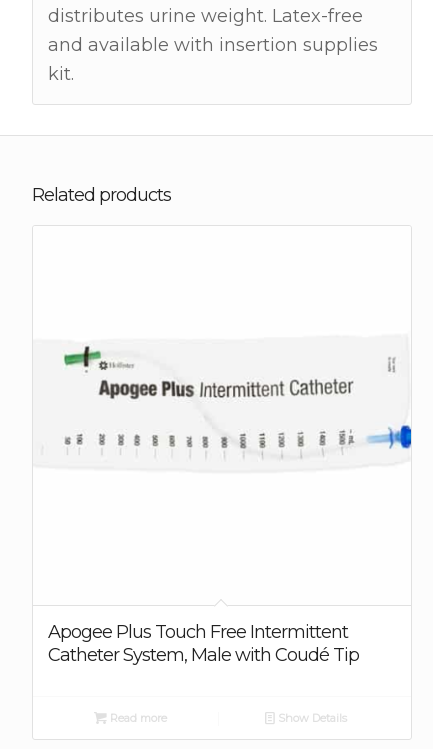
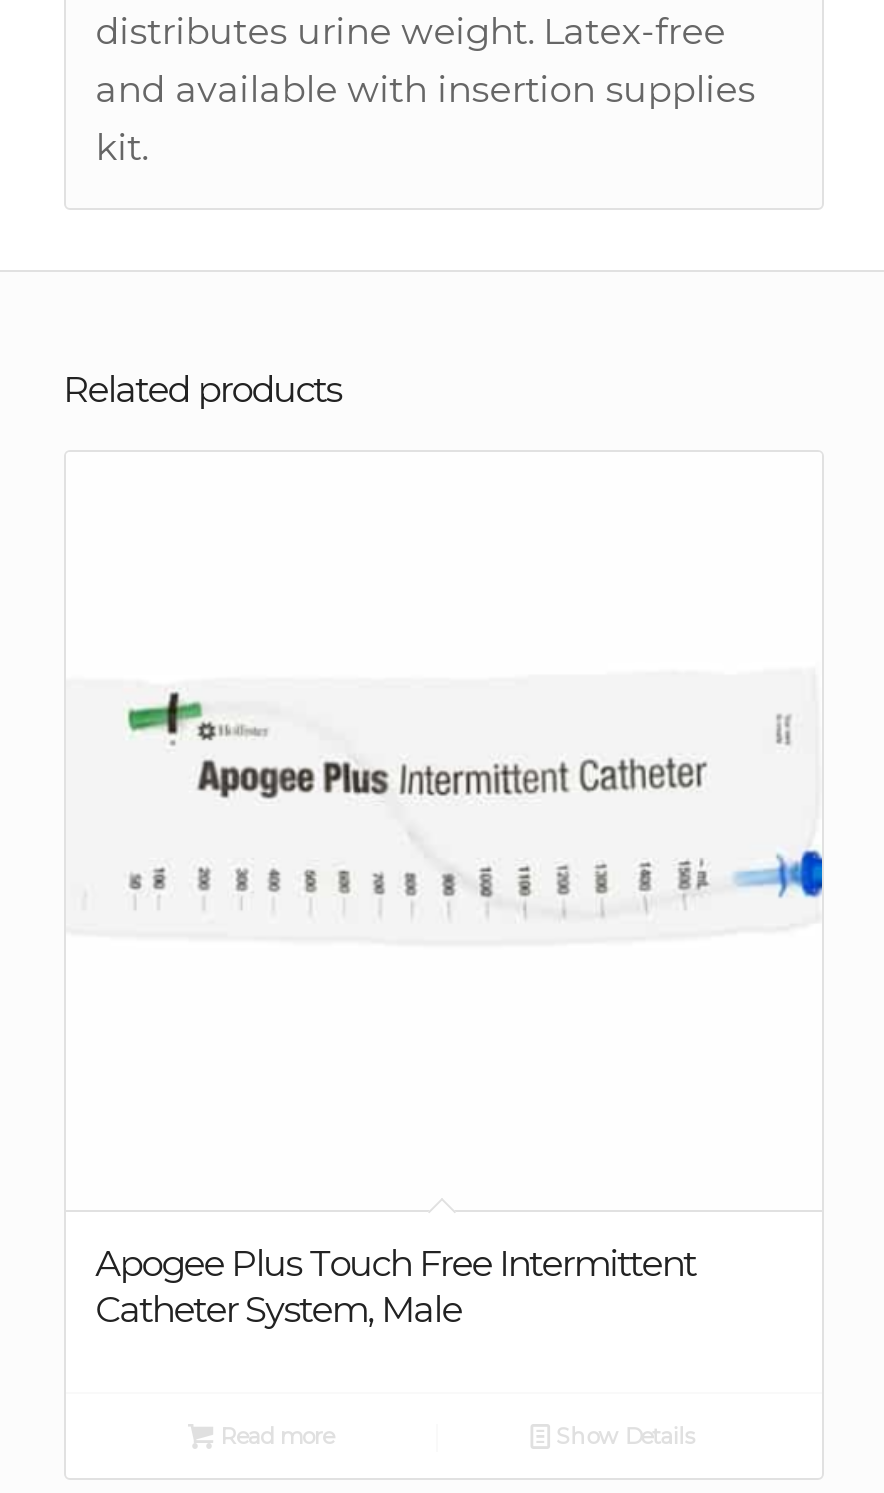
[48,644,359,666] Catheter System, Male with Coudé Tip -> [95,1288,461,1332] Catheter System, Male

